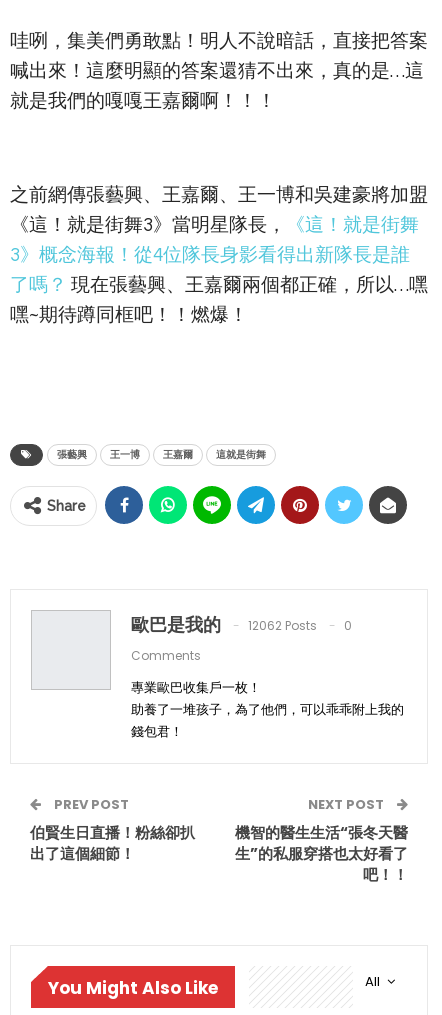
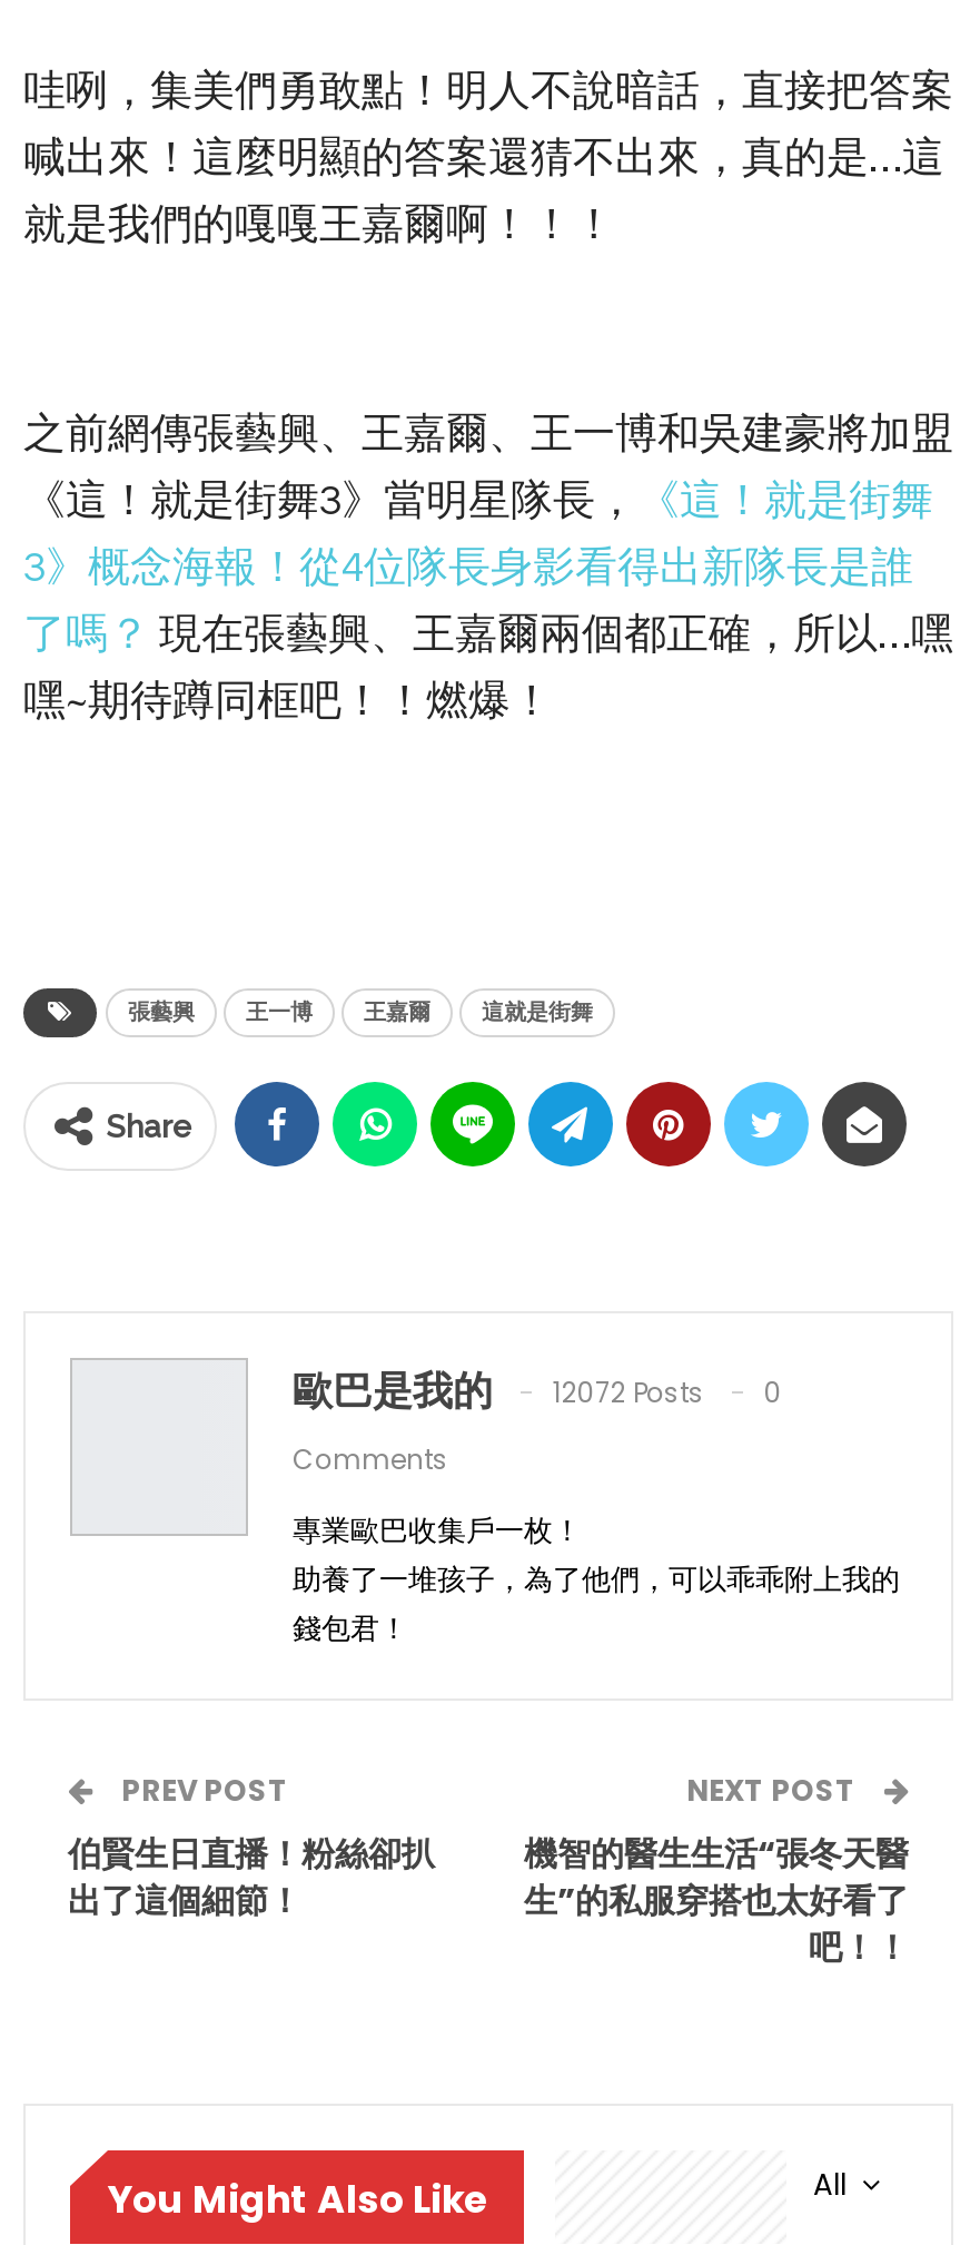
[131,612,352,637] 歐巴是我的 12062 Posts 0 -> [293,1362,782,1417] 歐巴是我的 12072 Posts 0

